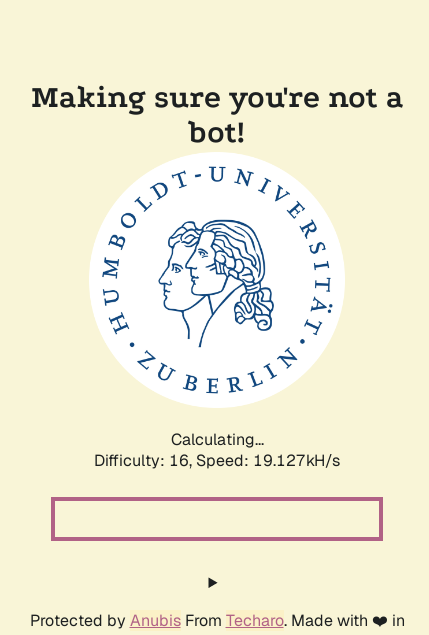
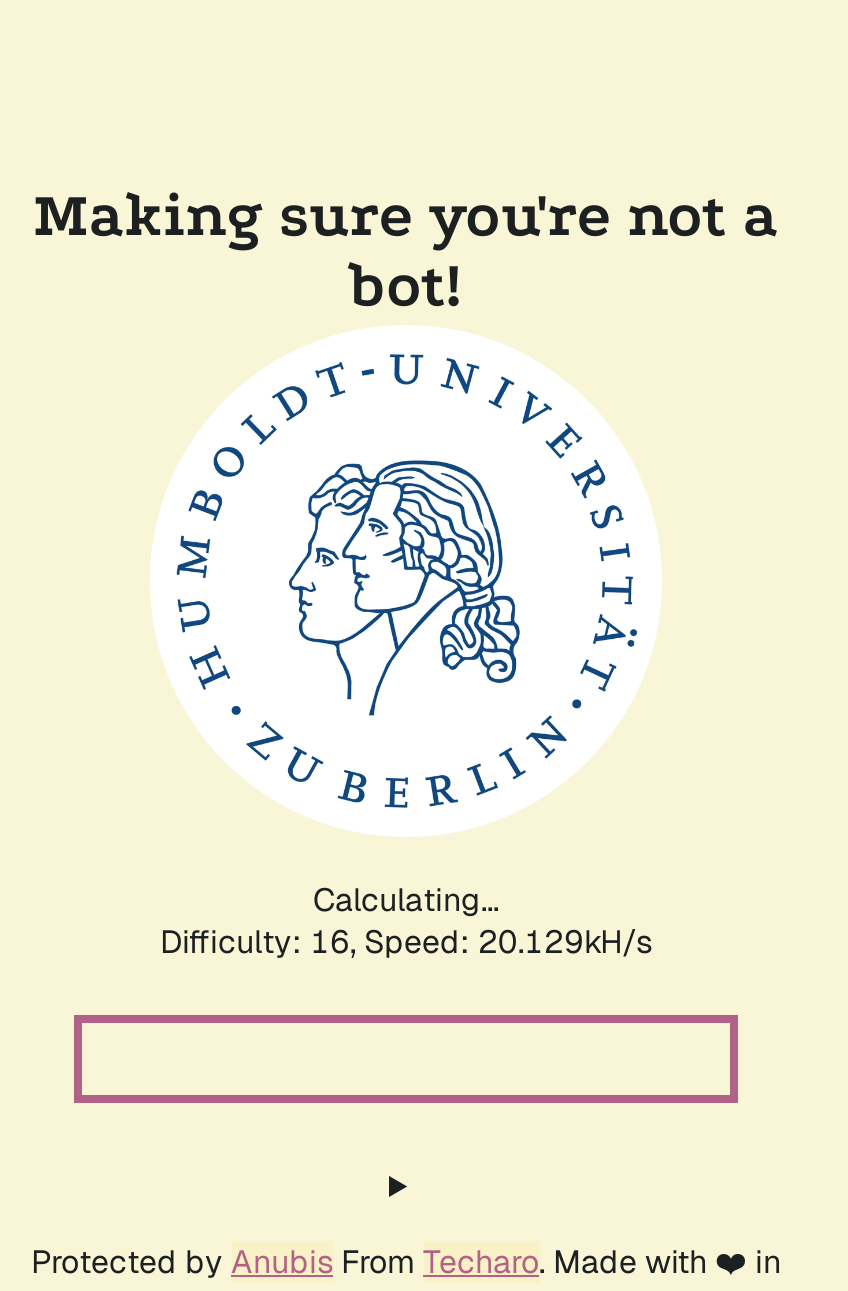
[94,450,340,471] Difficulty: 16, Speed: 19.127kH/s -> [160,921,652,963] Difficulty: 16, Speed: 20.129kH/s

